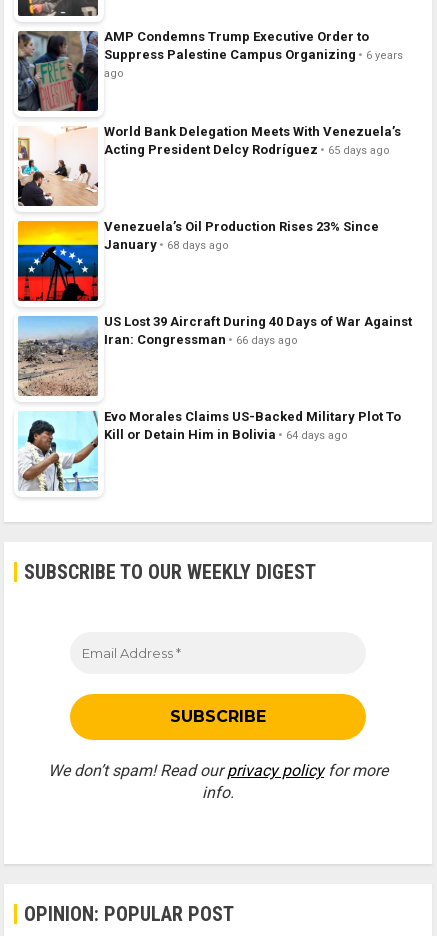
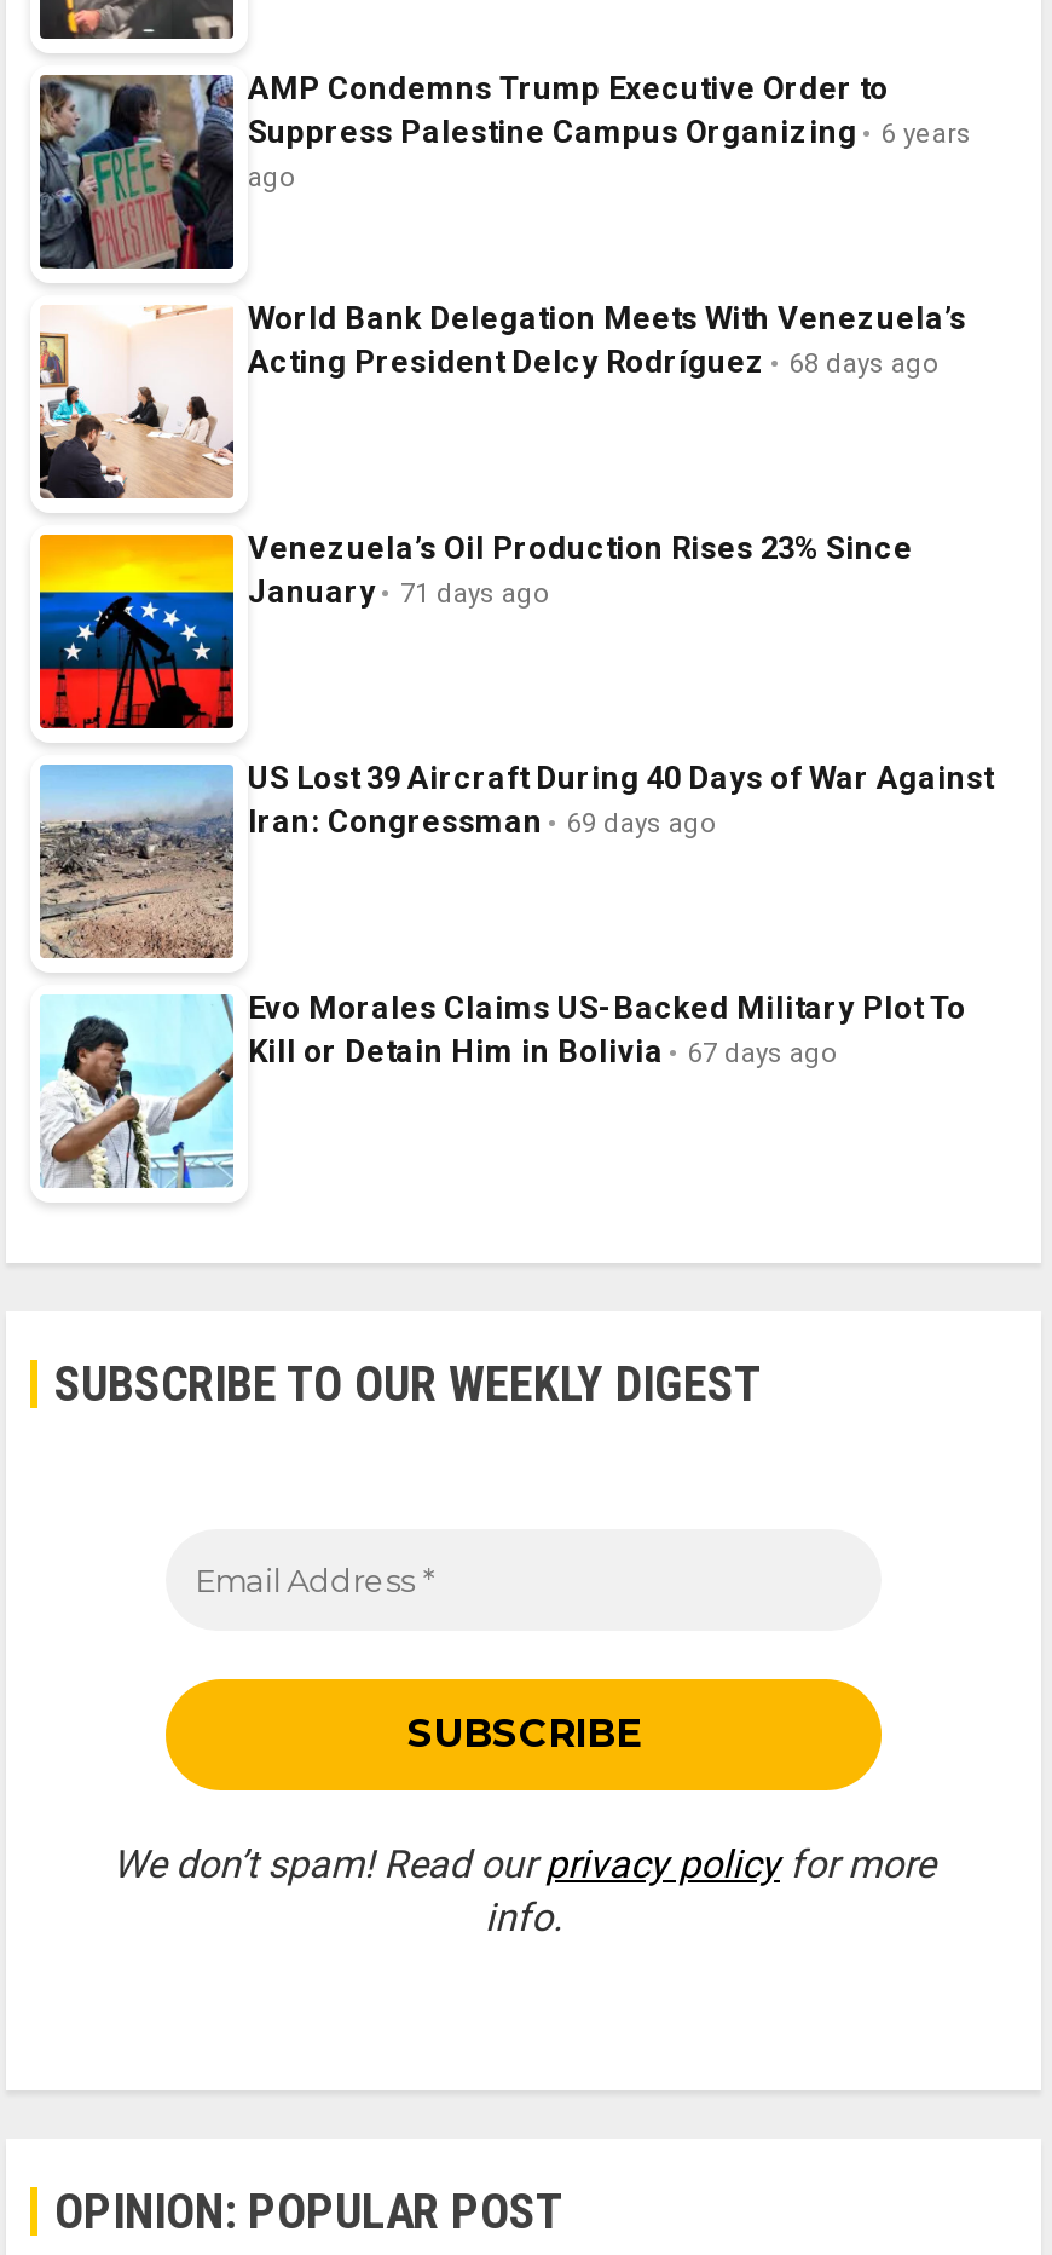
[104,142,390,157] Acting President Delcy Rodríguez 65 days ago -> [248,344,940,381] Acting President Delcy Rodríguez 68 days ago
[104,237,229,252] January 68 days ago -> [248,574,550,610] January 71 days ago
[104,332,298,347] Iran: Congressman 66 days ago -> [248,804,717,840] Iran: Congressman 69 days ago
[104,427,348,442] Kill or Detain Him in Bolivia 64 days ago -> [248,1034,838,1070] Kill or Detain Him in Bolivia 67 days ago

